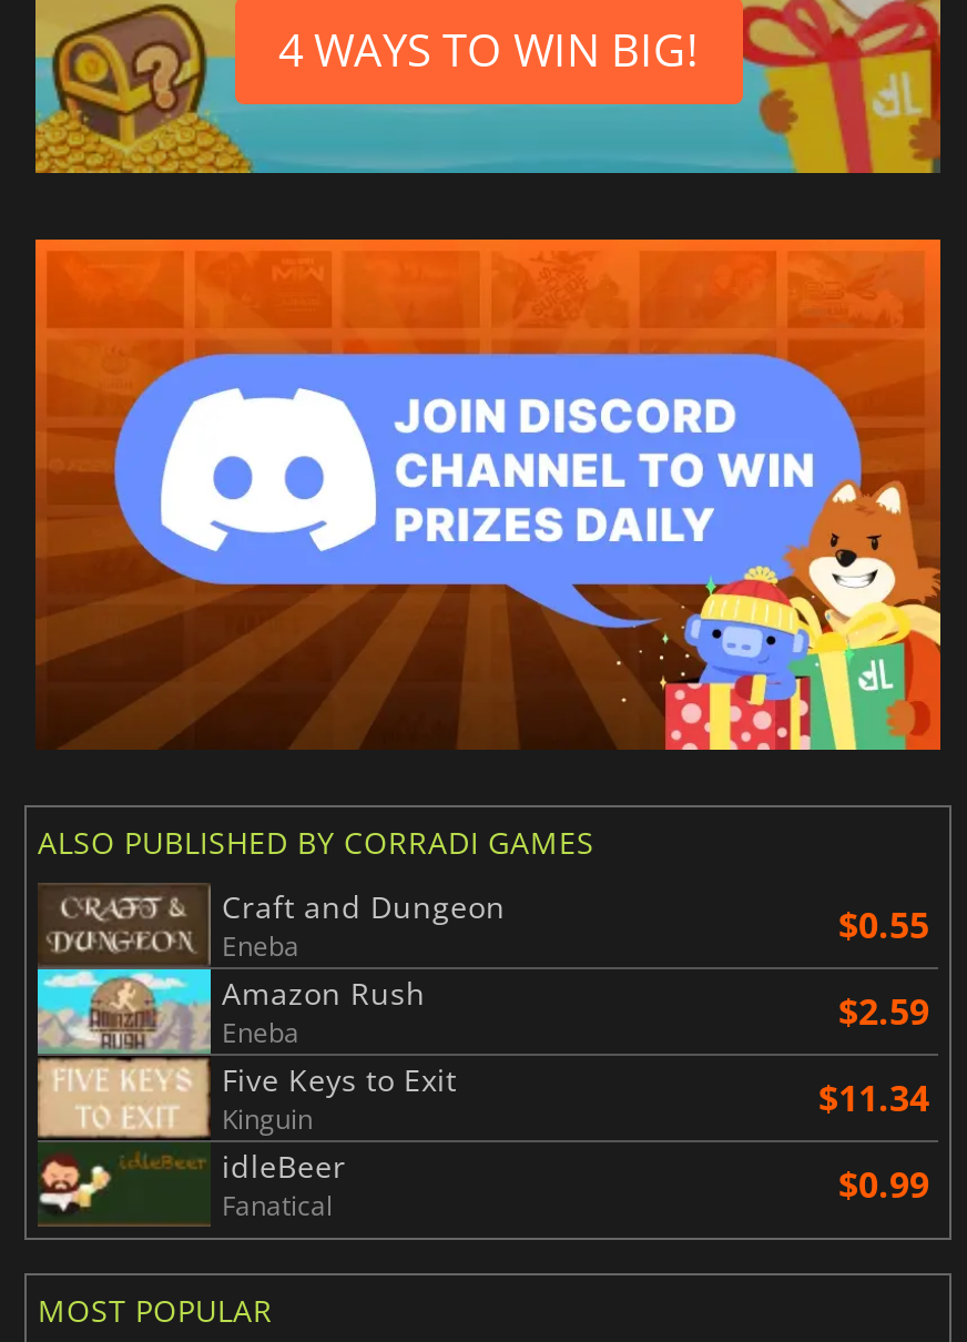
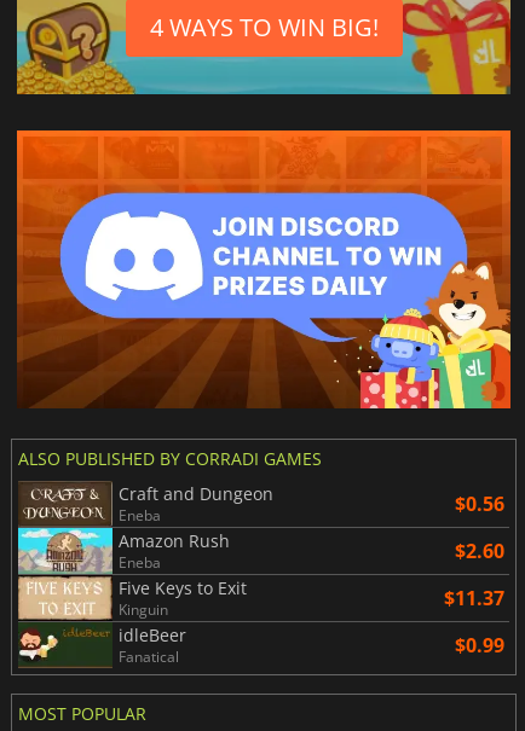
[838,901,929,949] $0.55 -> [455,491,504,517] $0.56
[838,987,929,1036] $2.59 -> [455,538,504,564] $2.60
[818,1074,929,1122] $11.34 -> [444,585,504,611] $11.37

